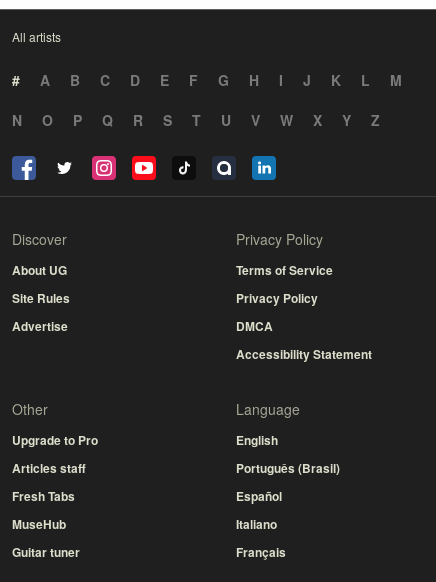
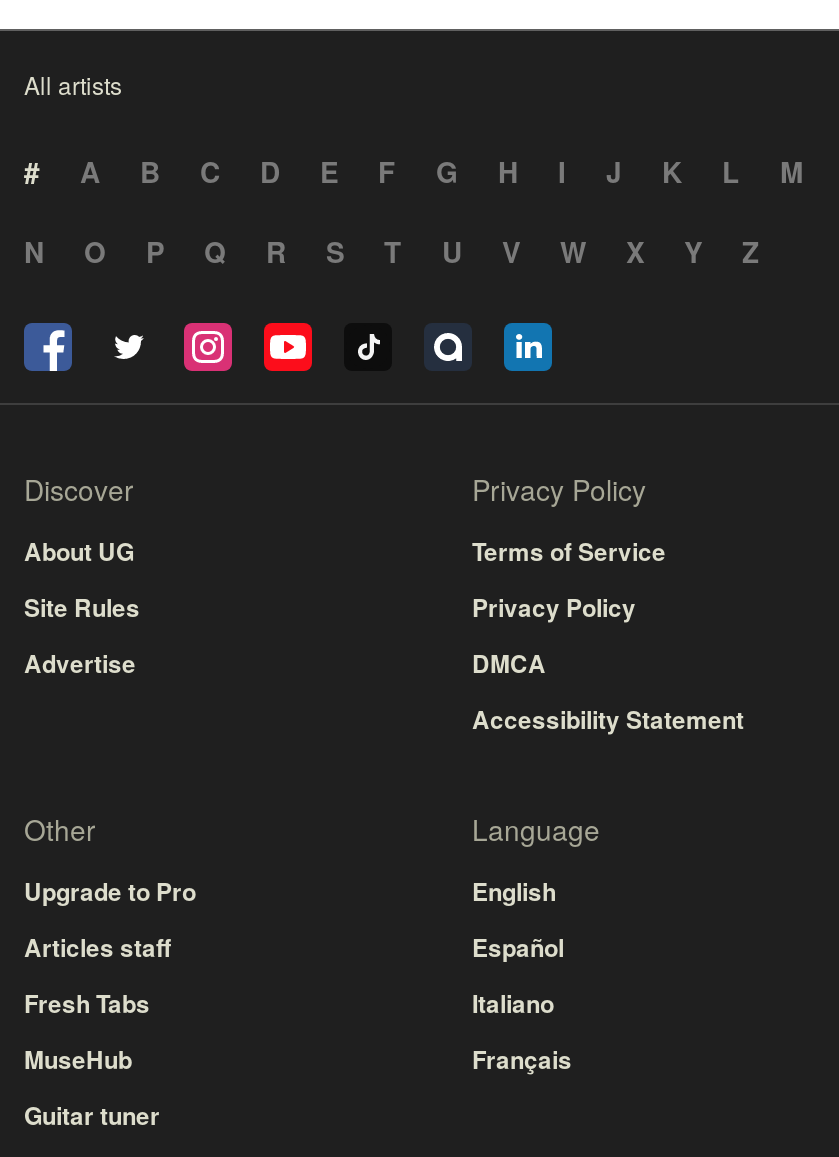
[236,459,340,477] Português (Brasil) -> none
moved [236,487,286,561] -> [472,929,572,1077]: Español | Italiano | Français

